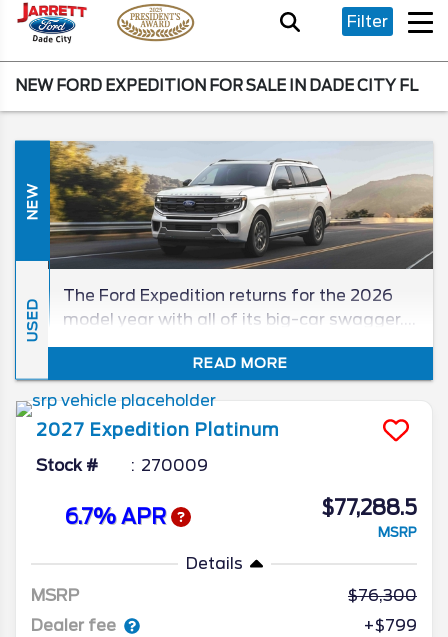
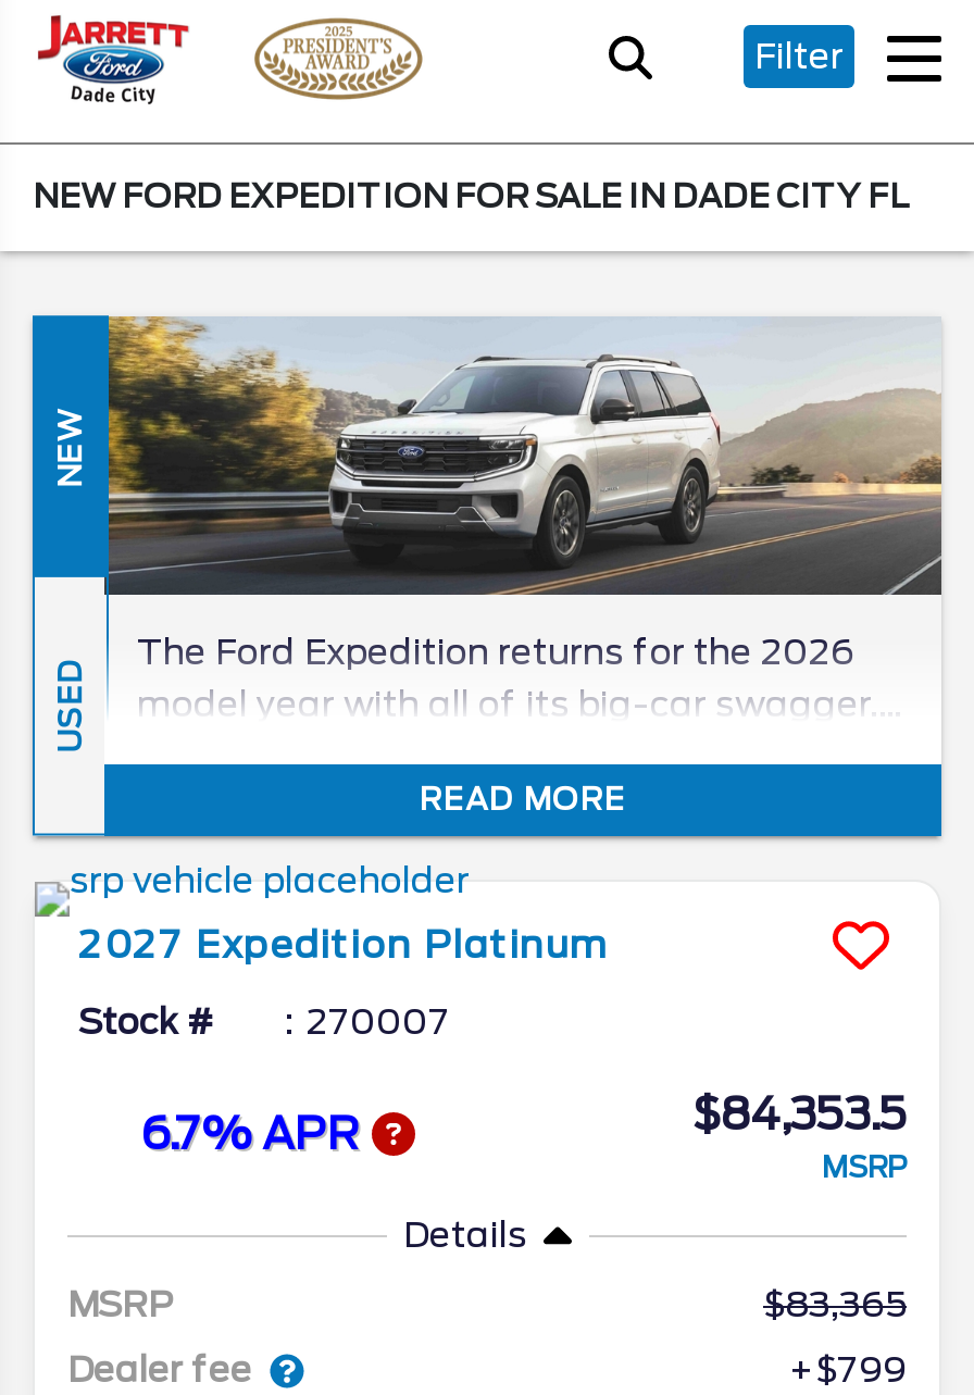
[141,456,208,475] 270009 -> [307,1001,450,1042] 270007
[321,496,417,520] $77,288.5 -> [691,1088,907,1140] $84,353.5
[358,586,417,605] 76,300 -> [785,1284,907,1325] 83,365

